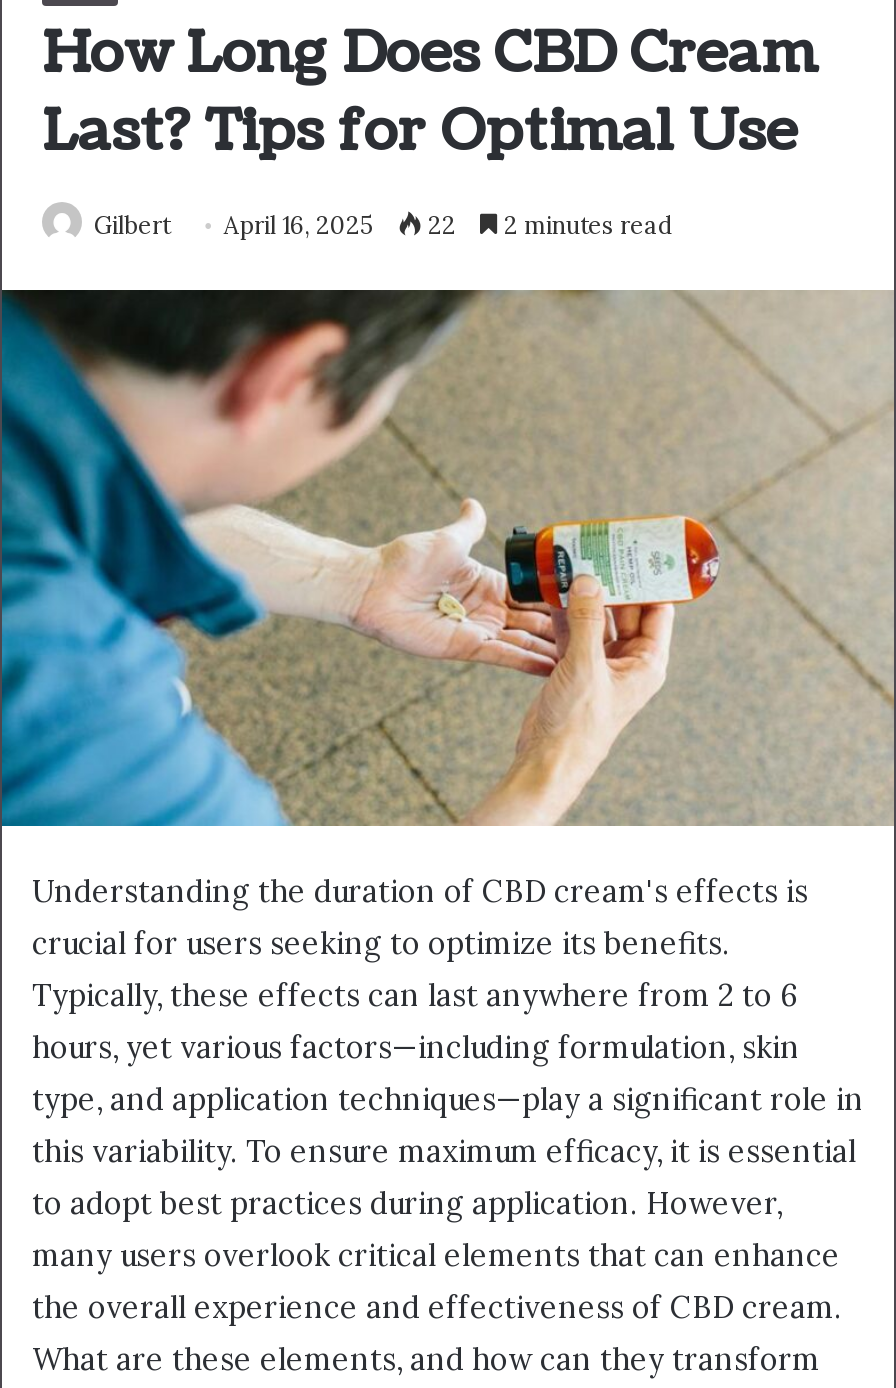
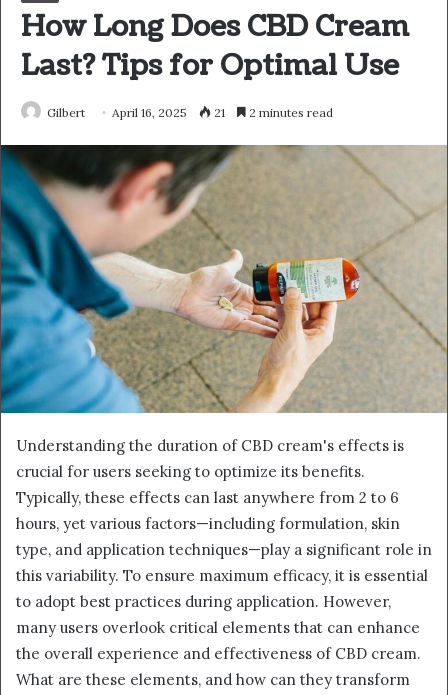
[94,209,672,239] Gilbert April 16, 2025 22 2 minutes read -> [47,105,333,120] Gilbert April 16, 2025 21 2 minutes read

